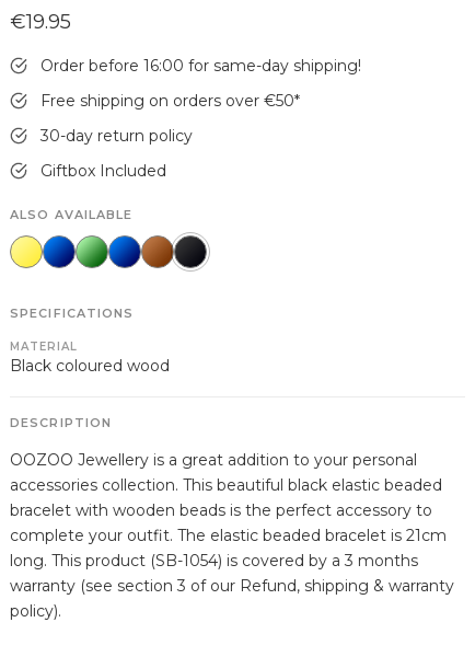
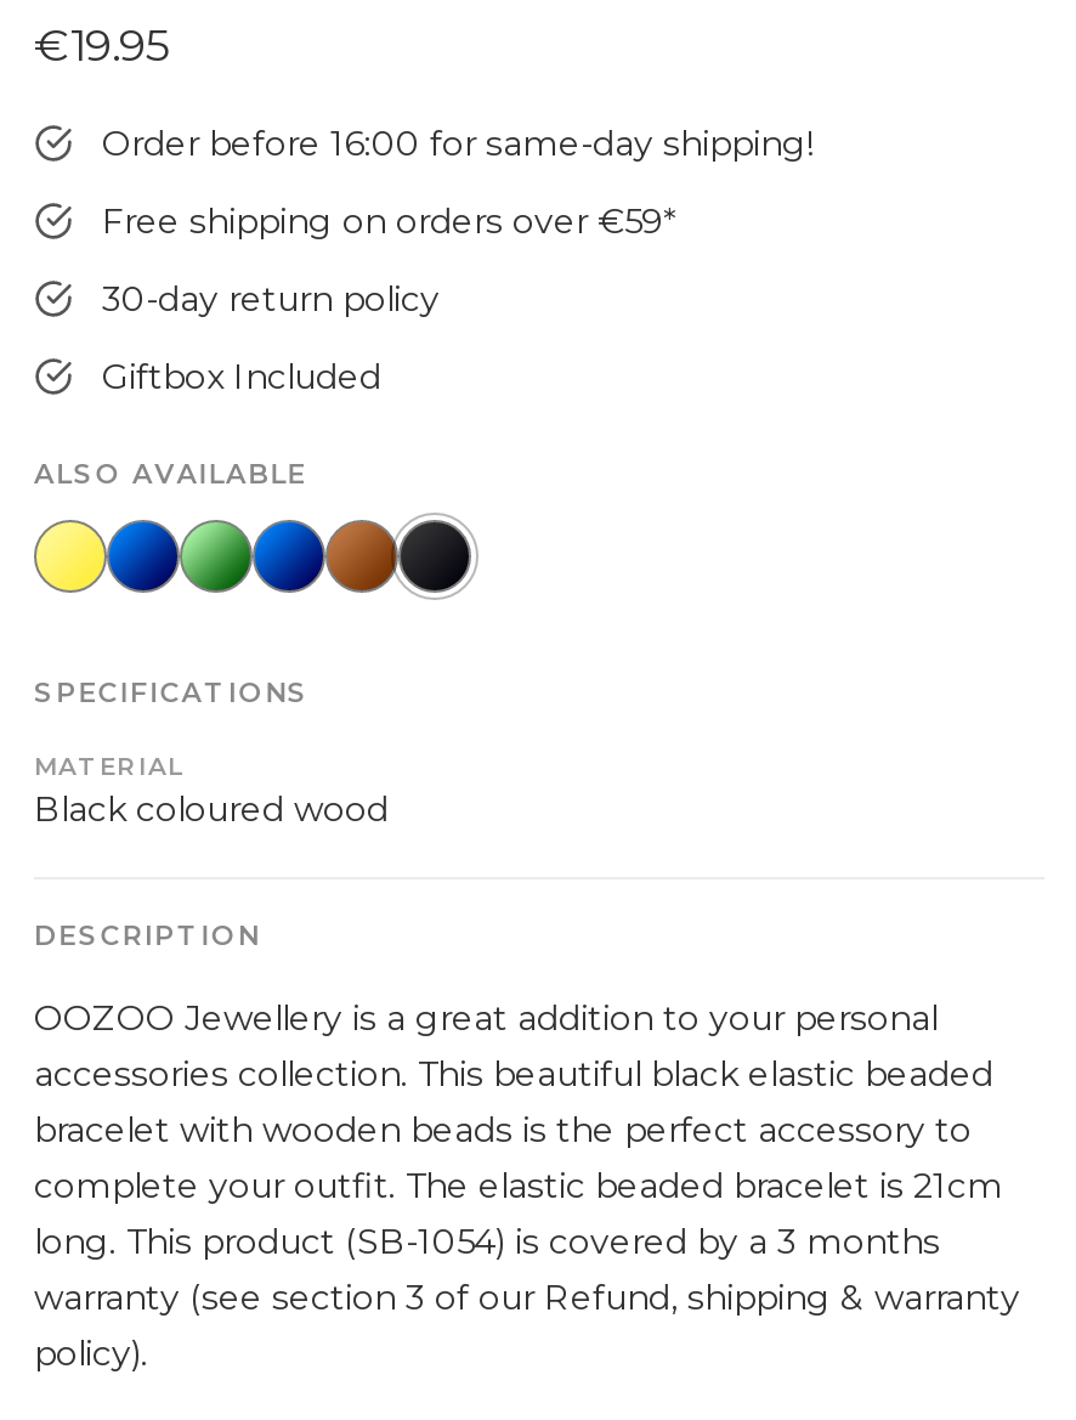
[40,91,300,111] Free shipping on orders over €50* -> [102,200,675,243] Free shipping on orders over €59*

